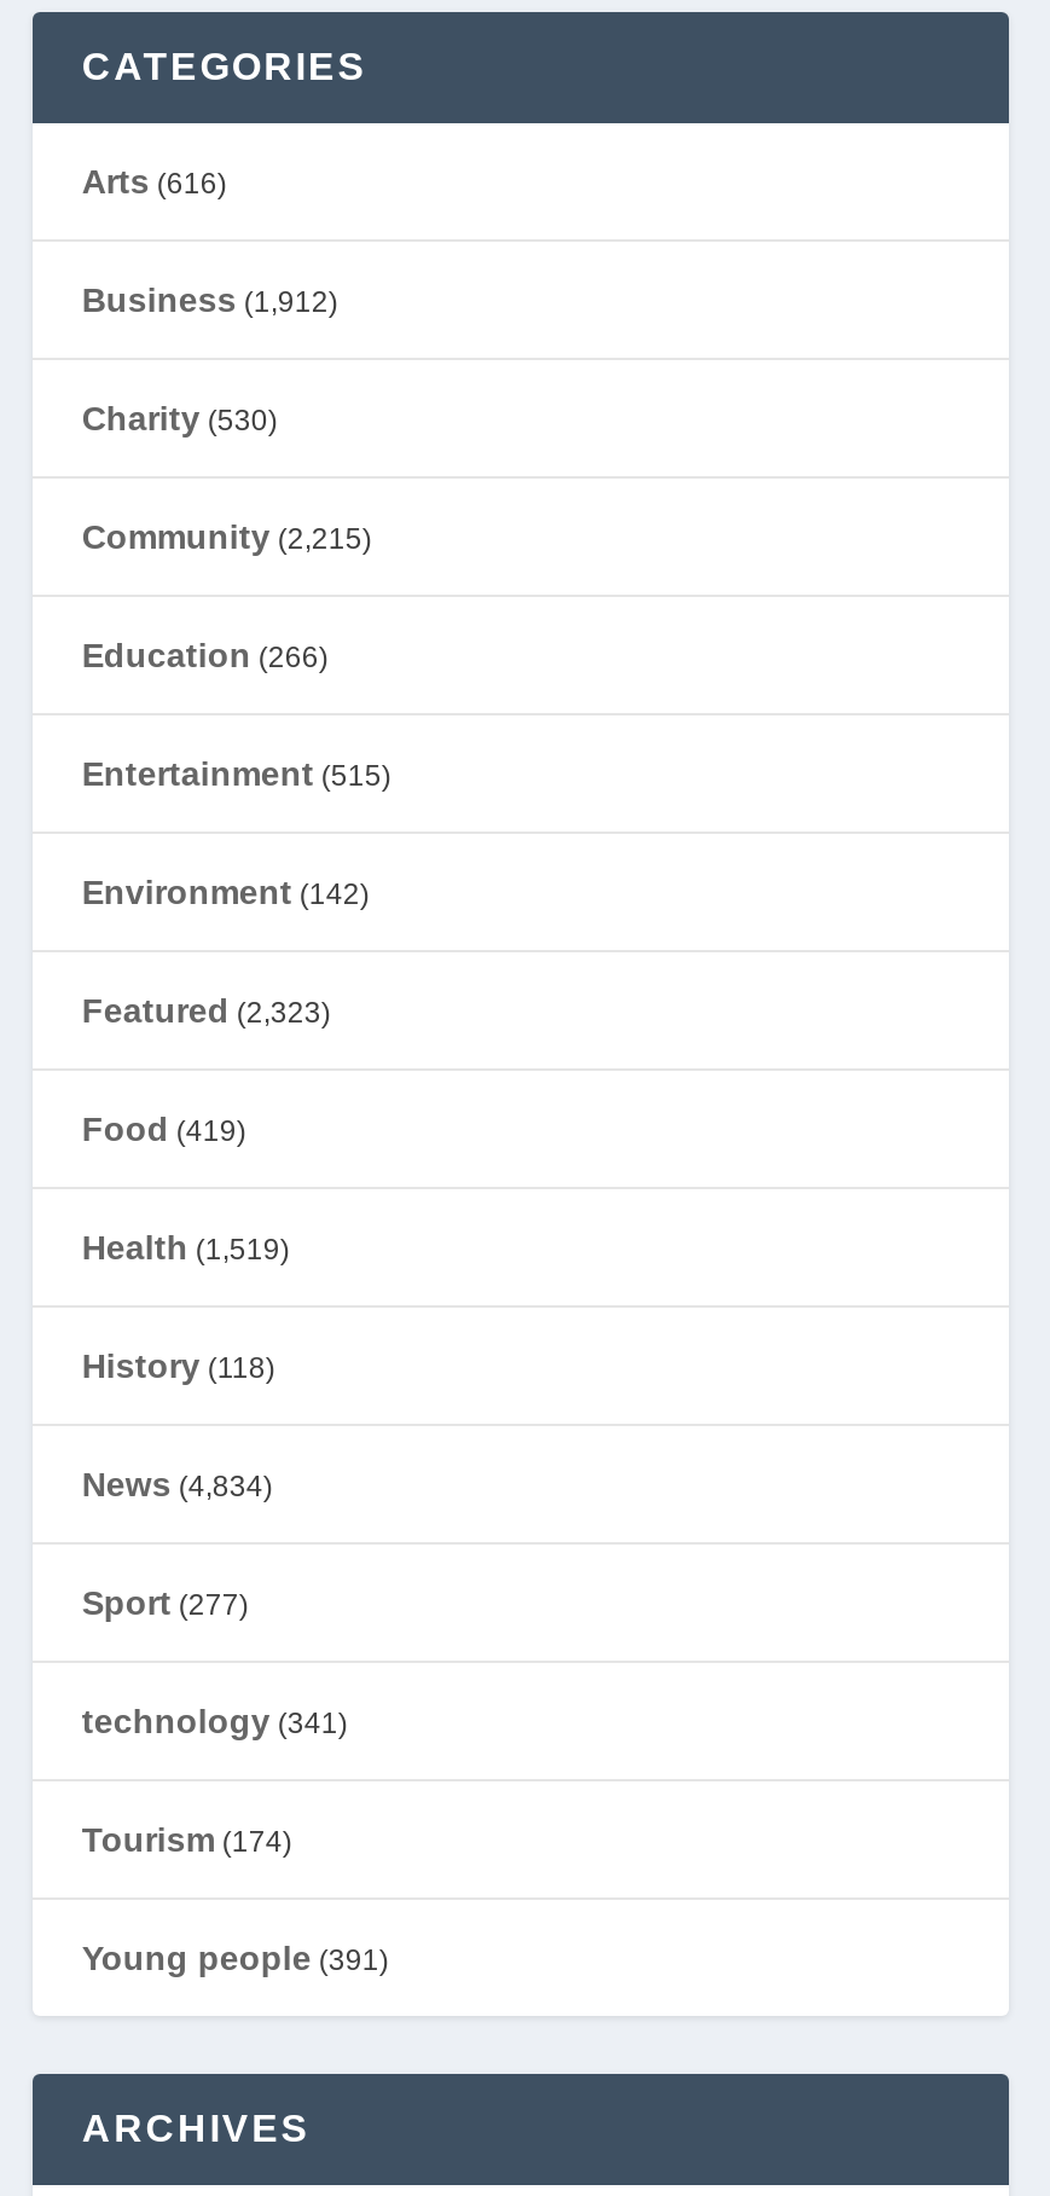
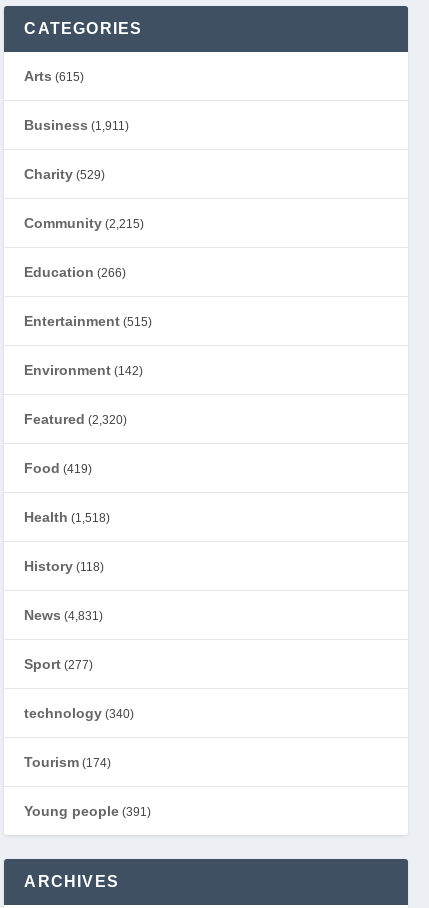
[82,162,227,200] Arts (616) -> [24,68,84,84] Arts (615)
[82,280,338,319] Business (1,912) -> [24,117,129,133] Business (1,911)
[82,399,278,437] Charity (530) -> [24,166,105,182] Charity (529)
[82,991,331,1029] Featured (2,323) -> [24,411,127,427] Featured (2,320)
[82,1228,290,1266] Health (1,519) -> [24,509,110,525] Health (1,518)
[82,1465,273,1503] News (4,834) -> [24,607,103,623] News (4,831)
[82,1701,348,1740] technology (341) -> [24,705,134,721] technology (340)

